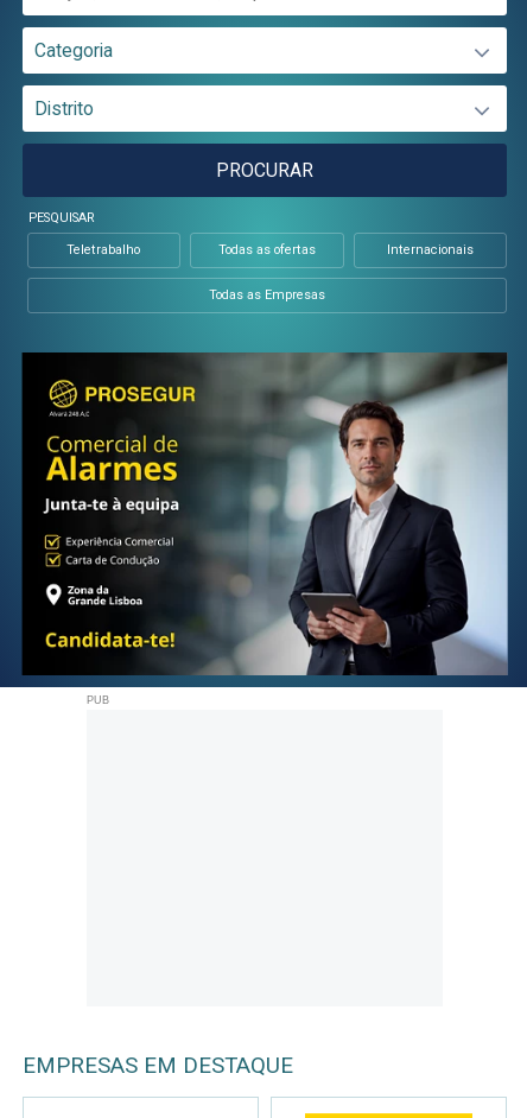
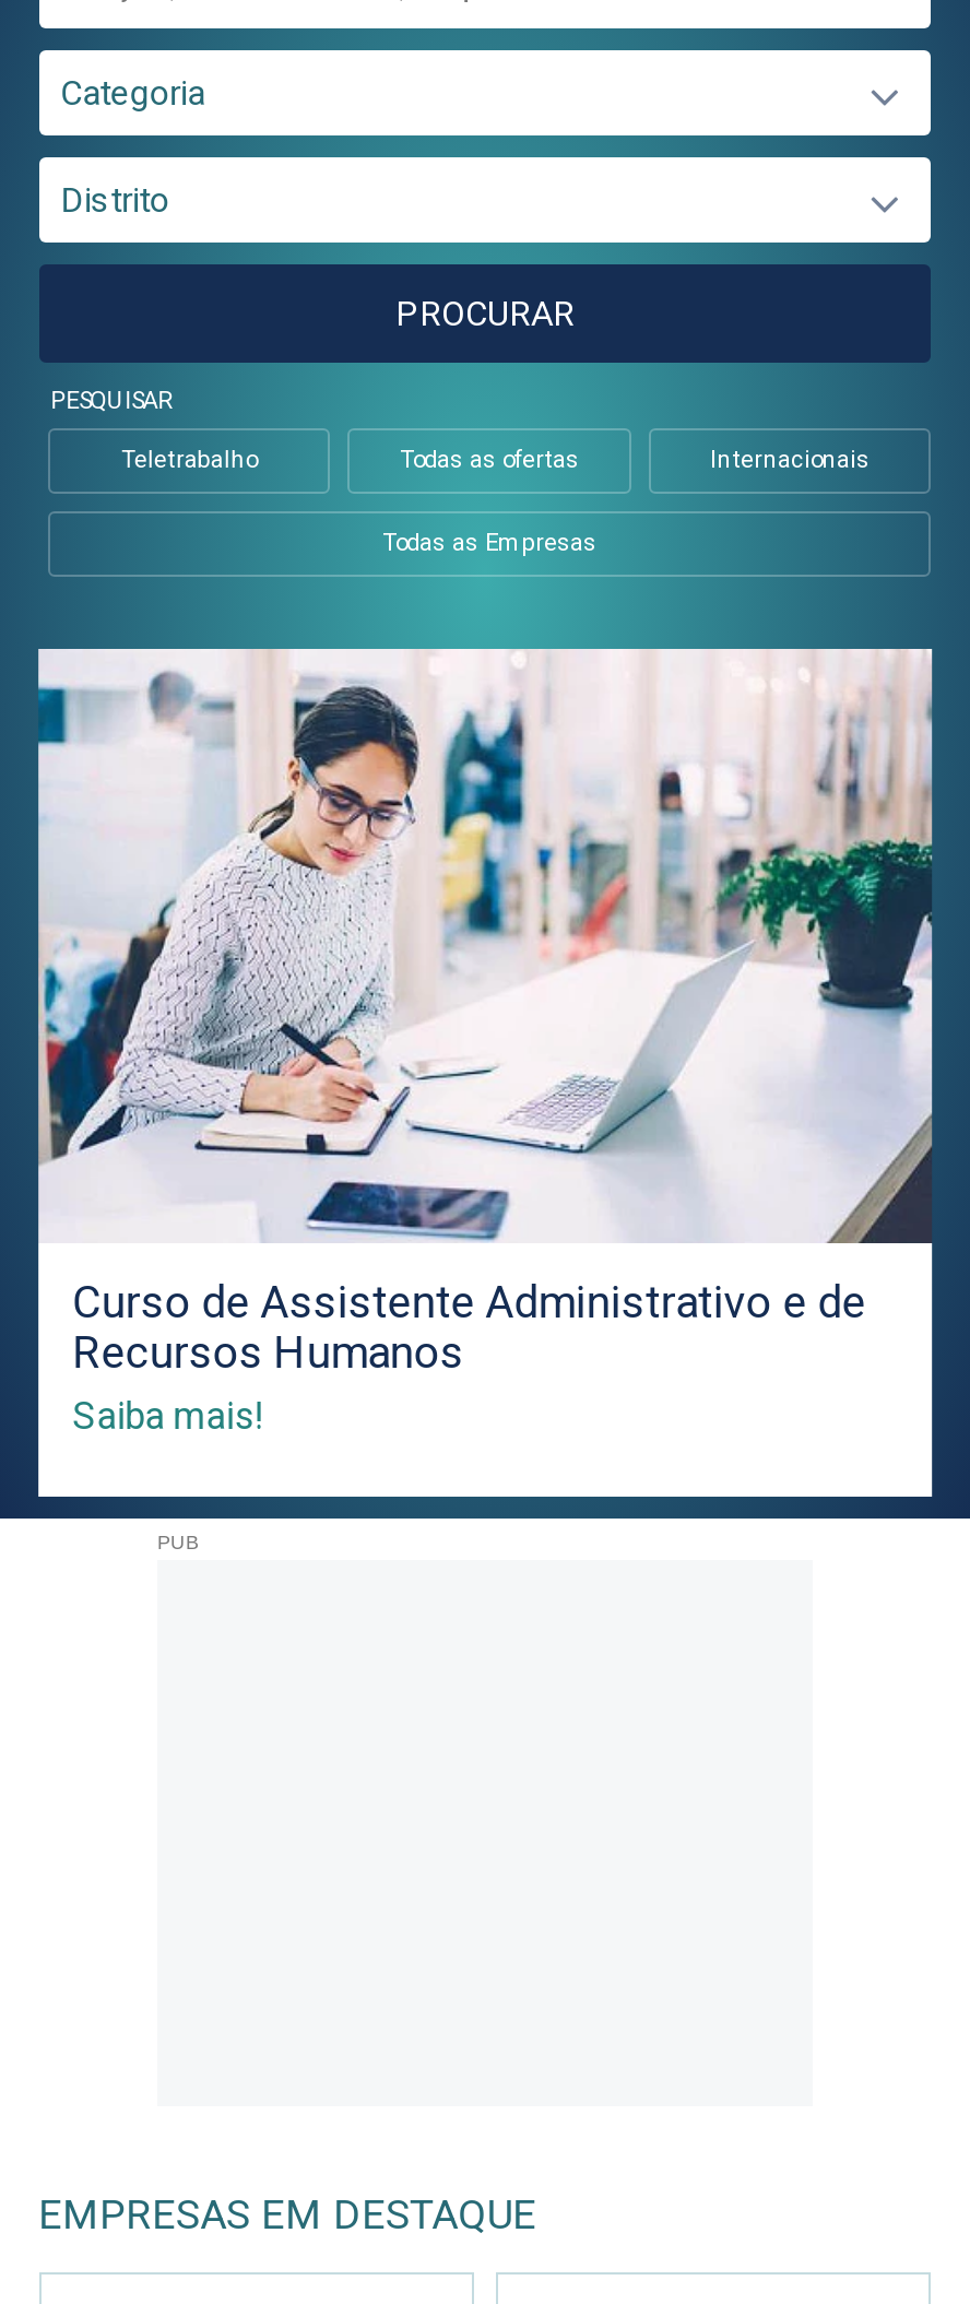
none -> [73,1275,866,1437] Curso de Assistente Administrativo e de | Recursos Humanos | Saiba mais!
[21,351,508,676] [image] -> [35,647,935,1499] [image]

